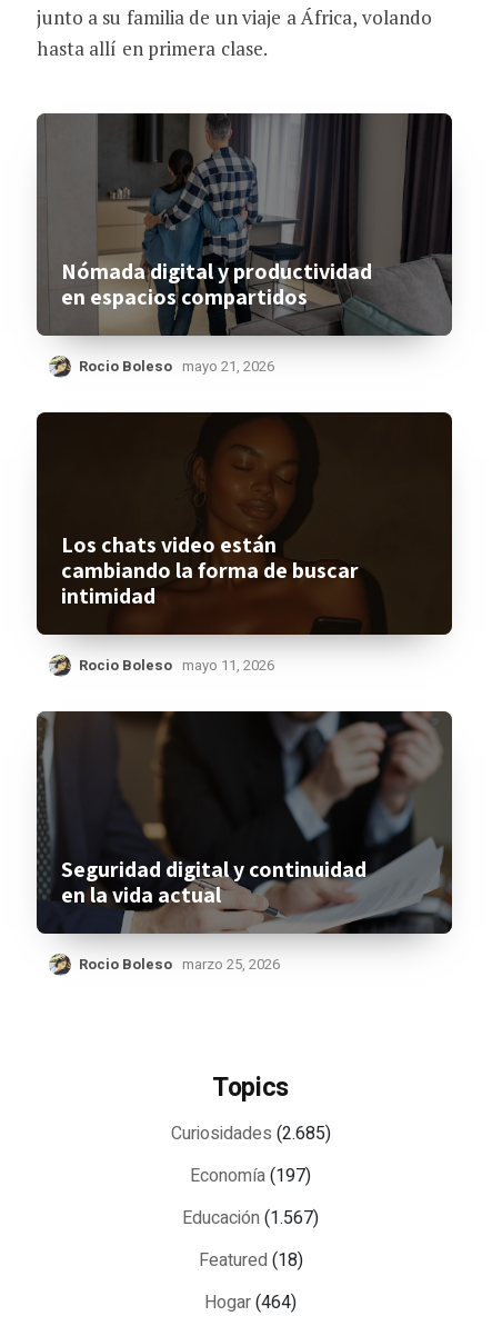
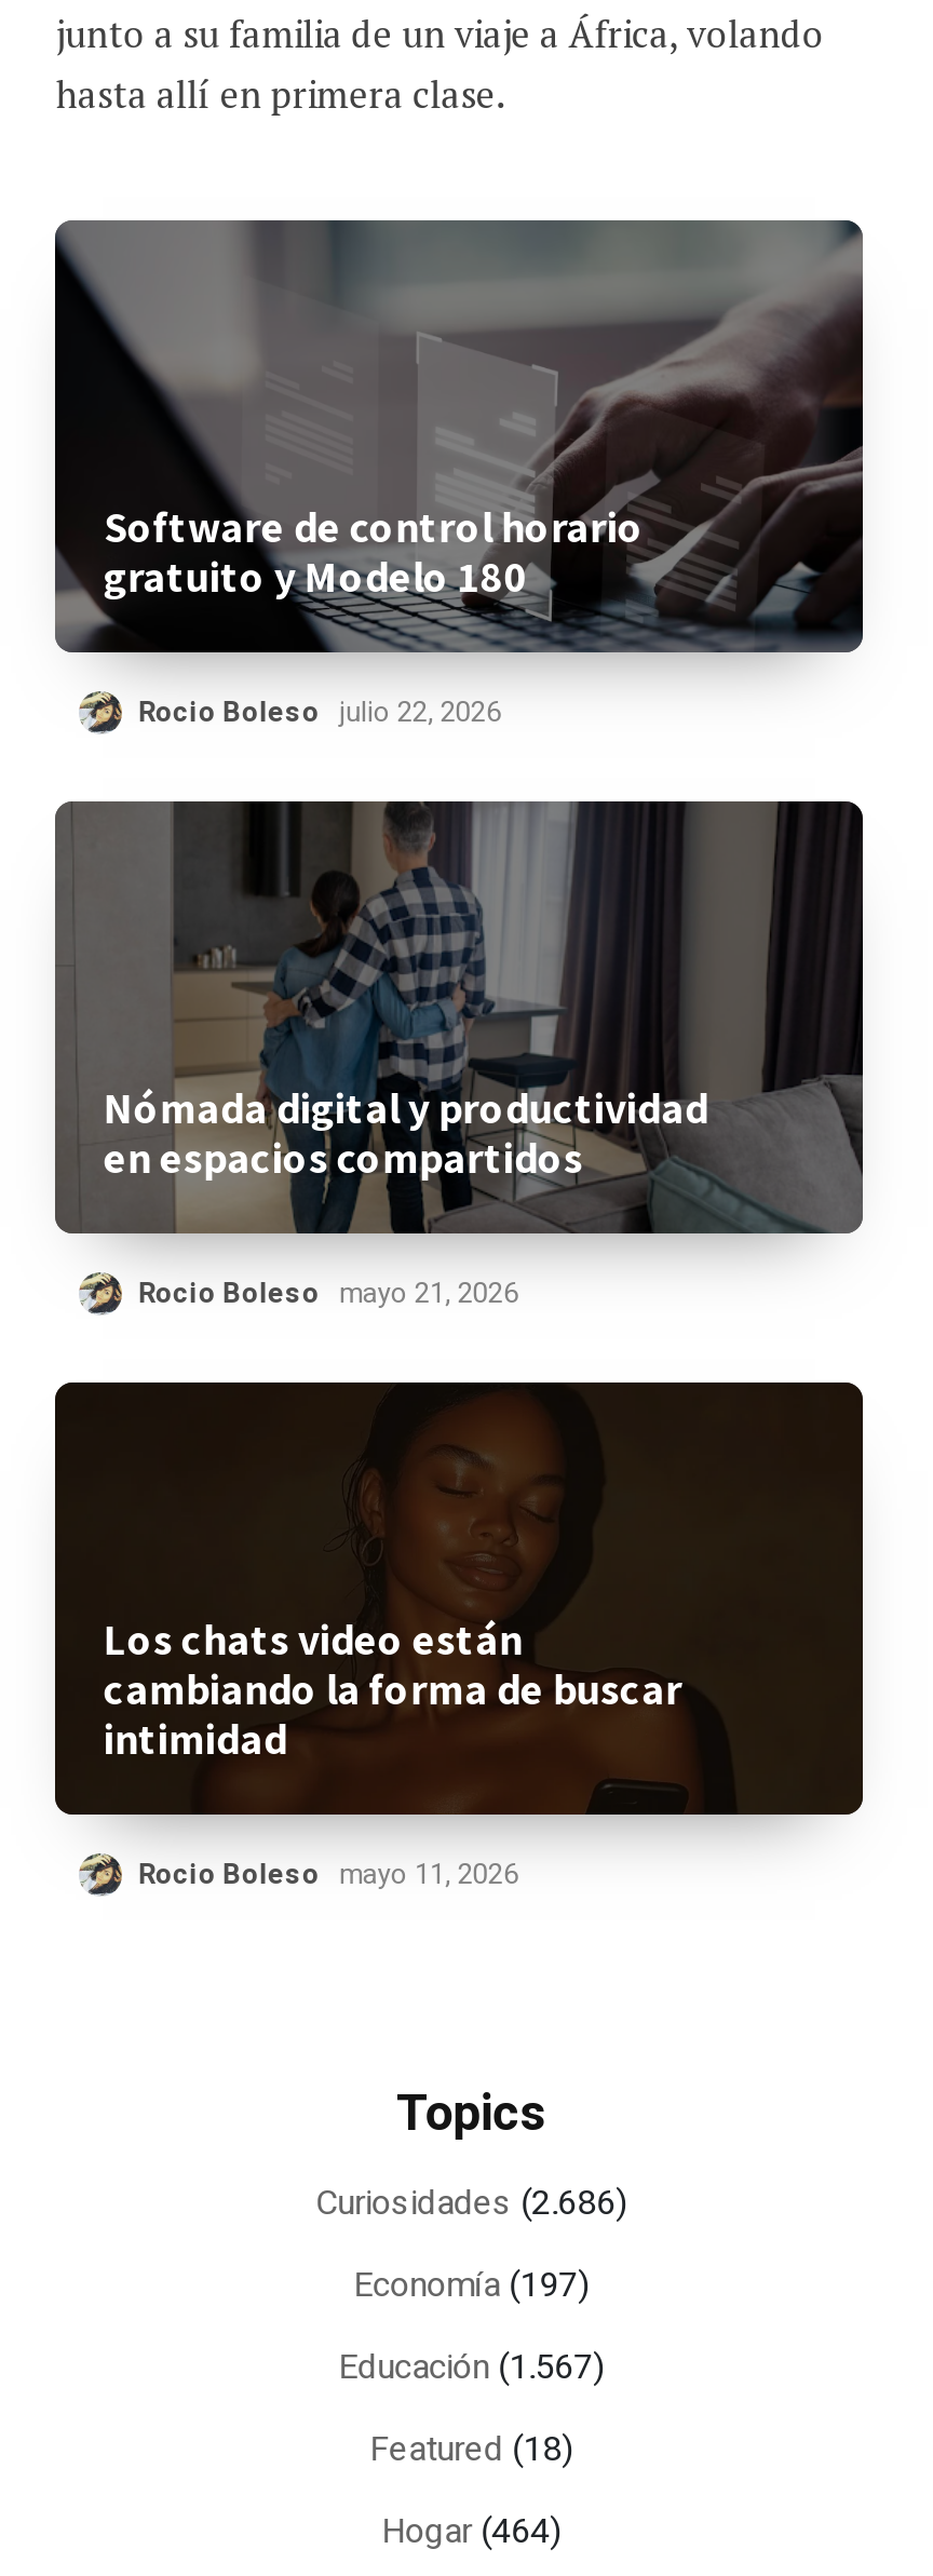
none -> [55,220,863,732] [image] | Software de control horario | gratuito y Modelo 180 | Rocio Boleso julio 22, 2026
moved [62,112,372,676] -> [103,799,708,1894]: [image] | Nómada digital y productividad | en espacios compartidos | Rocio Boleso mayo 21, 2026 | Los chats video están | cambiando la forma de buscar | intimidad | Rocio Boleso mayo 11, 2026
[37,711,452,975] [image] | Seguridad digital y continuidad | en la vida actual | Rocio Boleso marzo 25, 2026 -> none
[171,1120,331,1147] Curiosidades (2.685) -> [316,2177,627,2229] Curiosidades (2.686)

